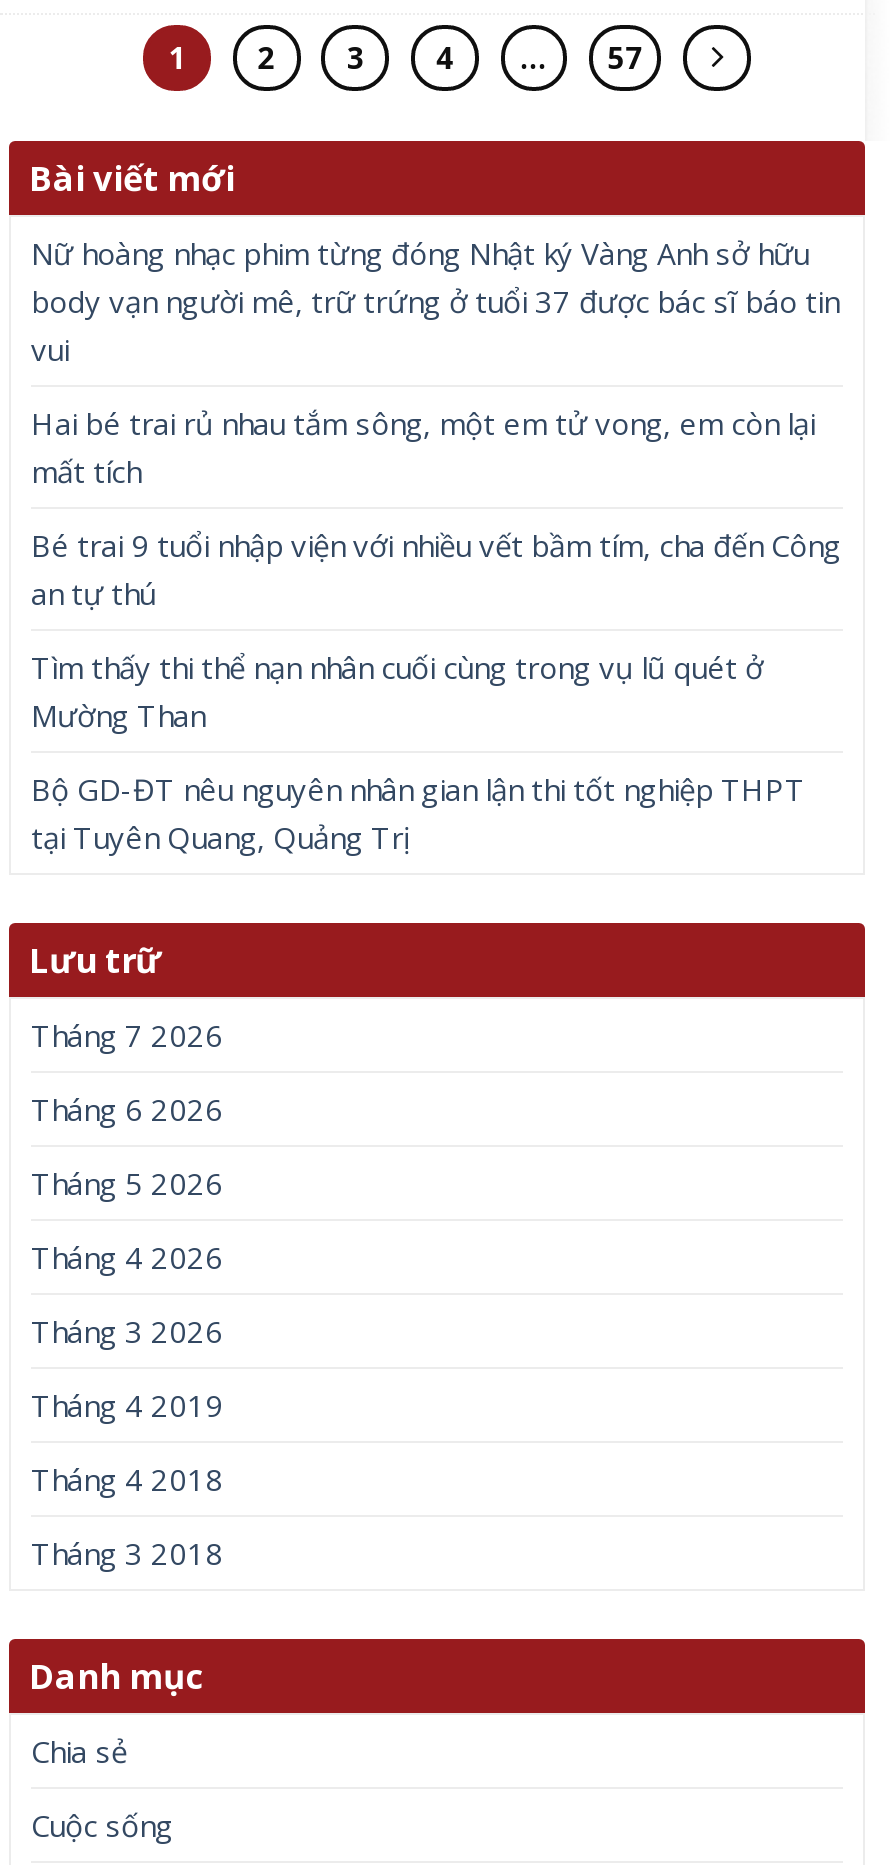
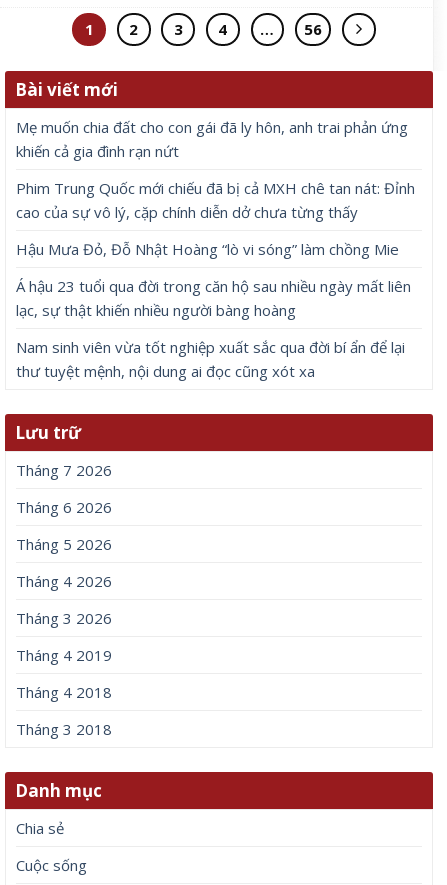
[607,36,643,76] 57 -> [304,19,322,39] 56
[31,234,839,370] Nữ hoàng nhạc phim từng đóng Nhật ký Vàng Anh sở hữu | body vạn người mê, trữ trứng ở tuổi 37 được bác sĩ báo tin | vui -> [16,117,408,161] Mẹ muốn chia đất cho con gái đã ly hôn, anh trai phản ứng | khiến cả gia đình rạn nứt
[31,404,815,492] Hai bé trai rủ nhau tắm sông, một em tử vong, em còn lại | mất tích -> [16,178,415,222] Phim Trung Quốc mới chiếu đã bị cả MXH chê tan nát: Đỉnh | cao của sự vô lý, cặp chính diễn dở chưa từng thấy
[31,526,841,614] Bé trai 9 tuổi nhập viện với nhiều vết bầm tím, cha đến Công | an tự thú -> [16,239,399,259] Hậu Mưa Đỏ, Đỗ Nhật Hoàng “lò vi sóng” làm chồng Mie
[31,648,763,736] Tìm thấy thi thể nạn nhân cuối cùng trong vụ lũ quét ở | Mường Than -> [16,276,411,320] Á hậu 23 tuổi qua đời trong căn hộ sau nhiều ngày mất liên | lạc, sự thật khiến nhiều người bàng hoàng
[31,770,805,858] Bộ GD-ĐT nêu nguyên nhân gian lận thi tốt nghiệp THPT | tại Tuyên Quang, Quảng Trị -> [16,337,405,381] Nam sinh viên vừa tốt nghiệp xuất sắc qua đời bí ẩn để lại | thư tuyệt mệnh, nội dung ai đọc cũng xót xa

